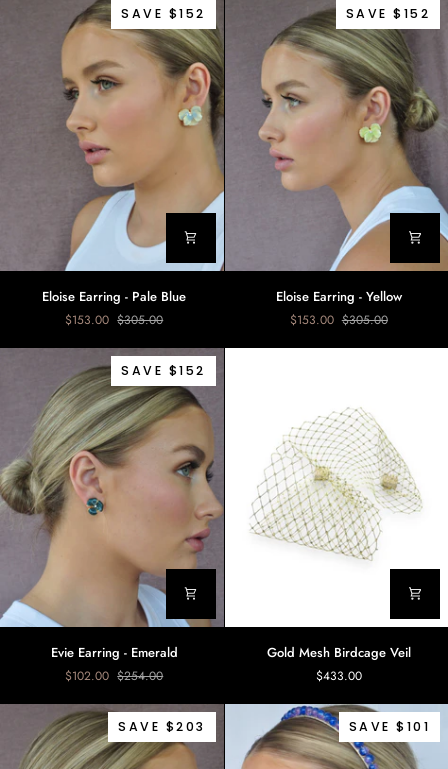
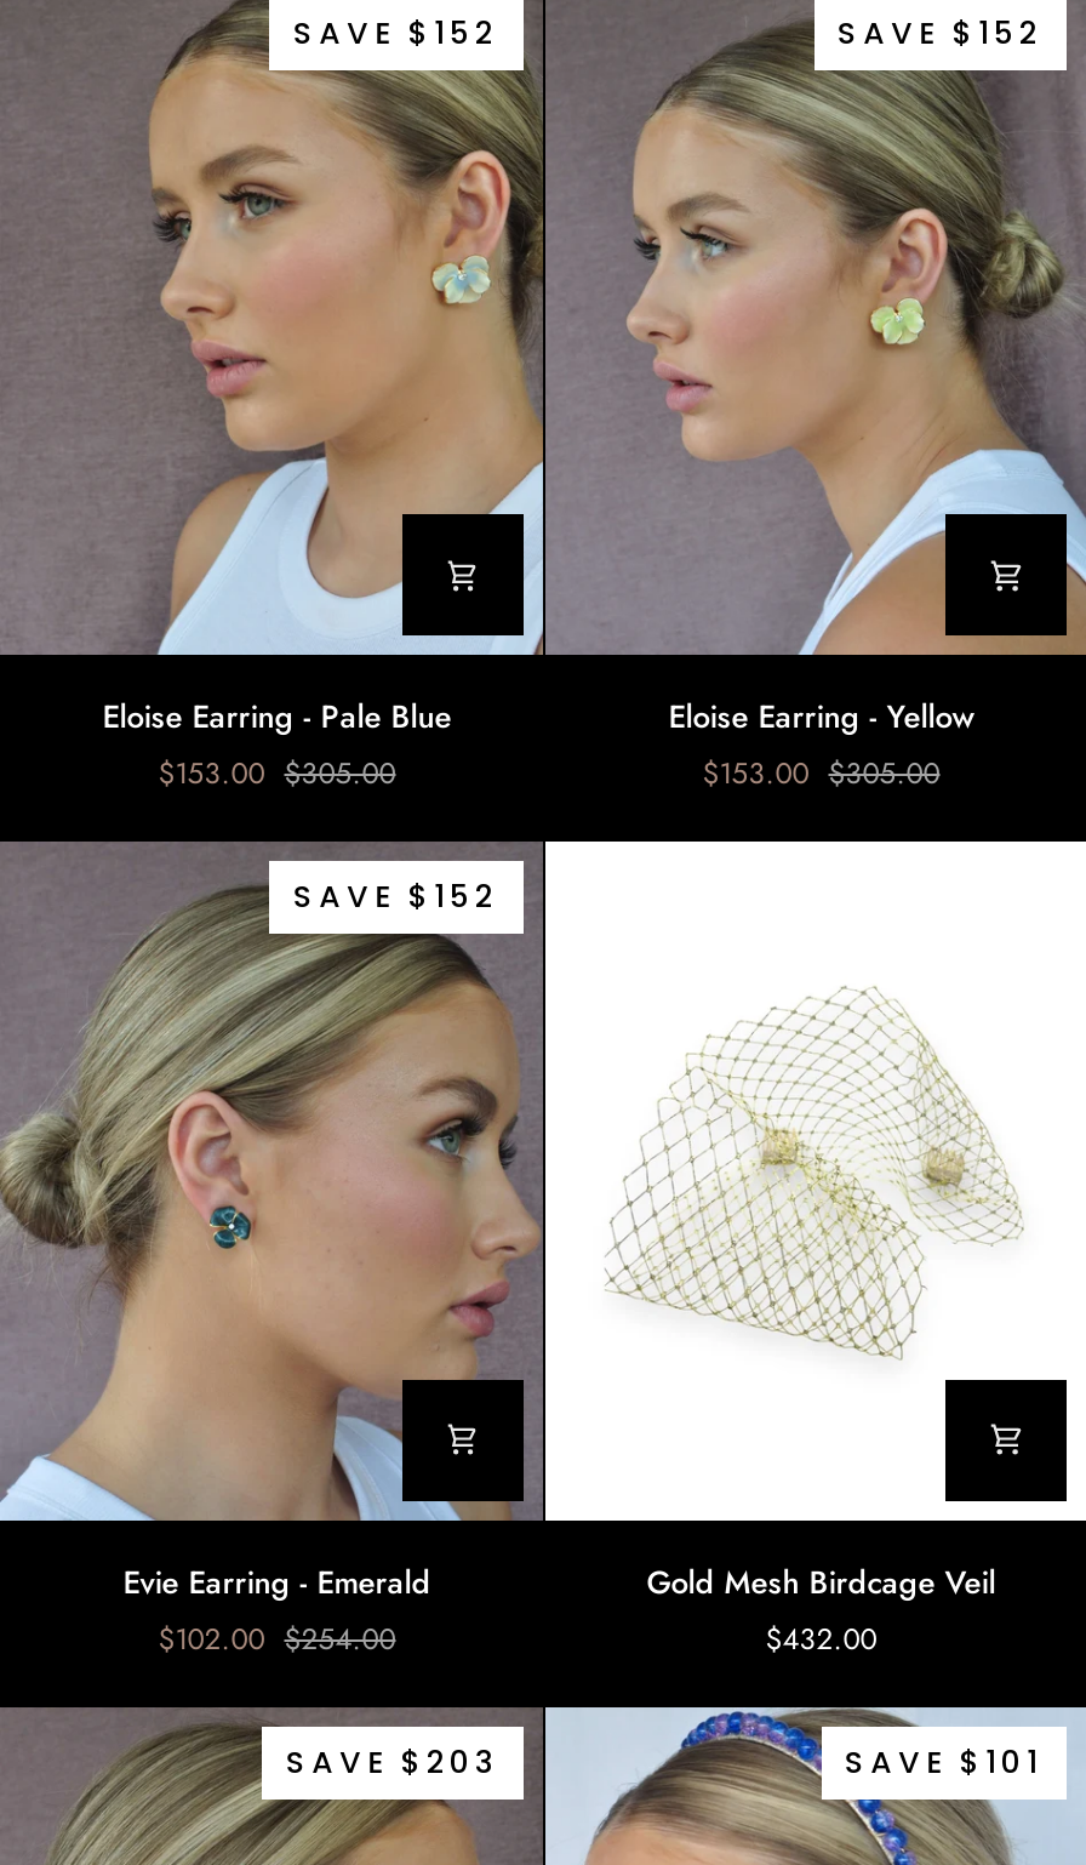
[316,667,362,685] $433.00 -> [766,1617,877,1661] $432.00

